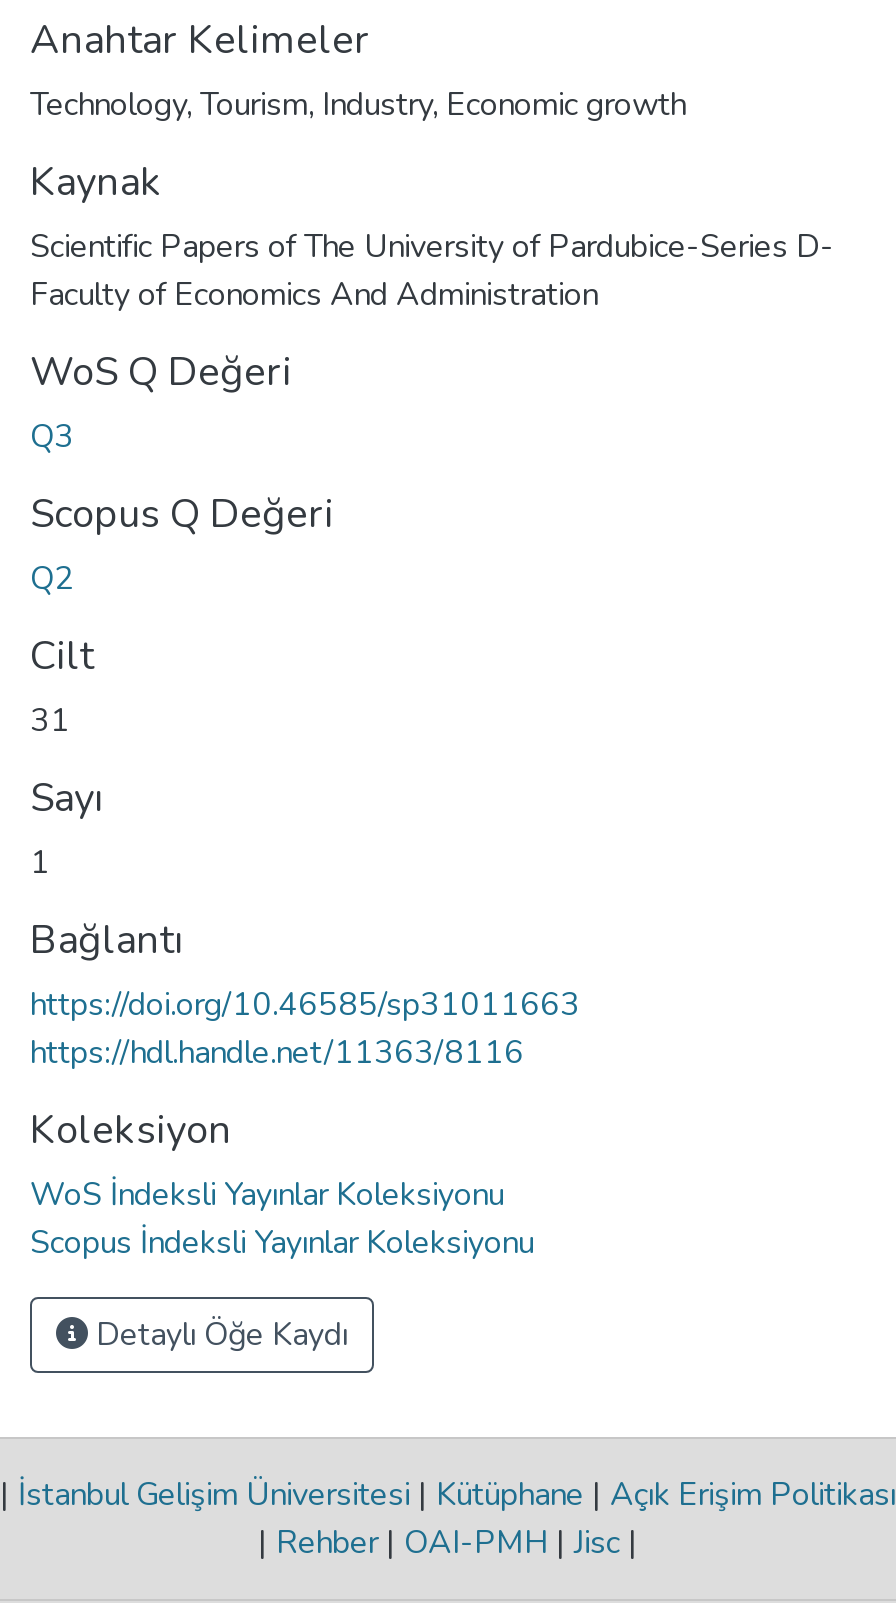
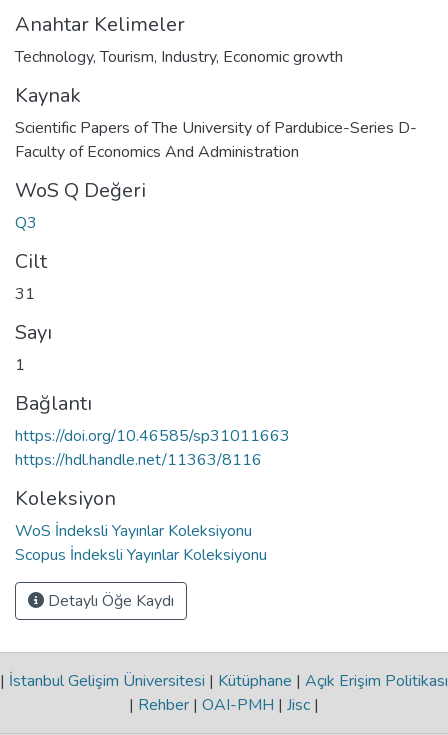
[30,487,334,601] Scopus Q Değeri | Q2 -> none

